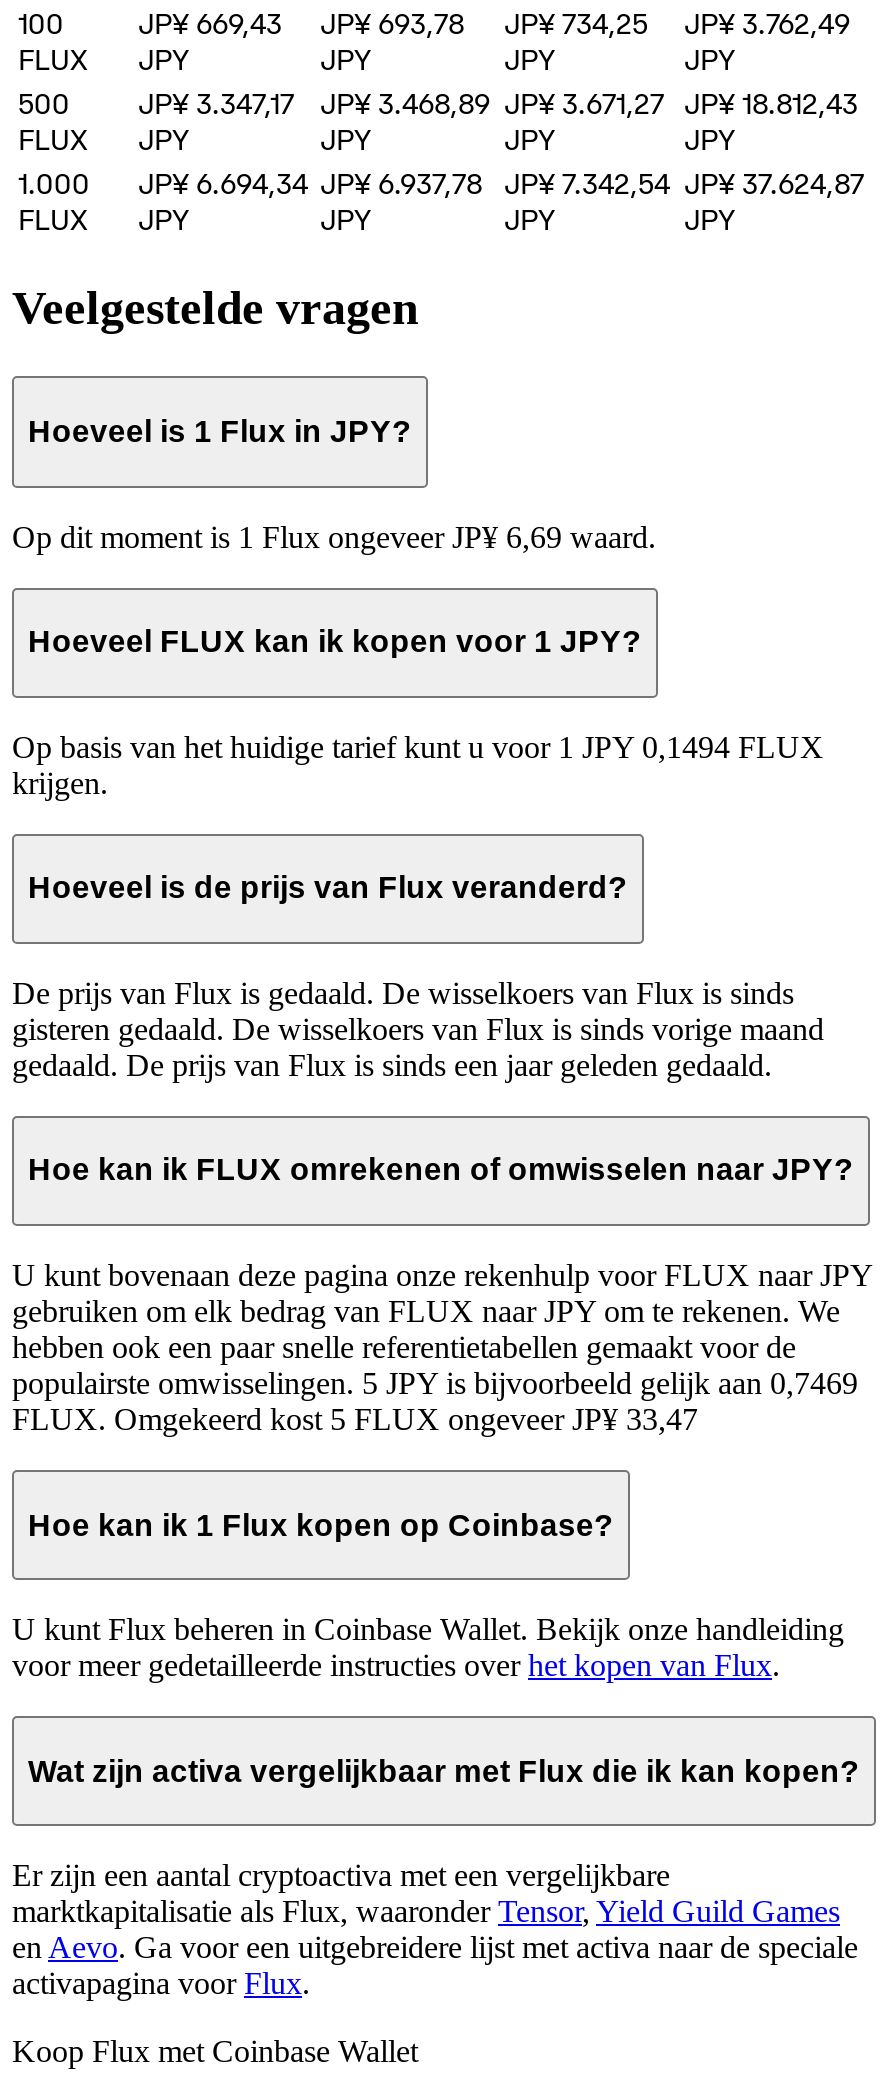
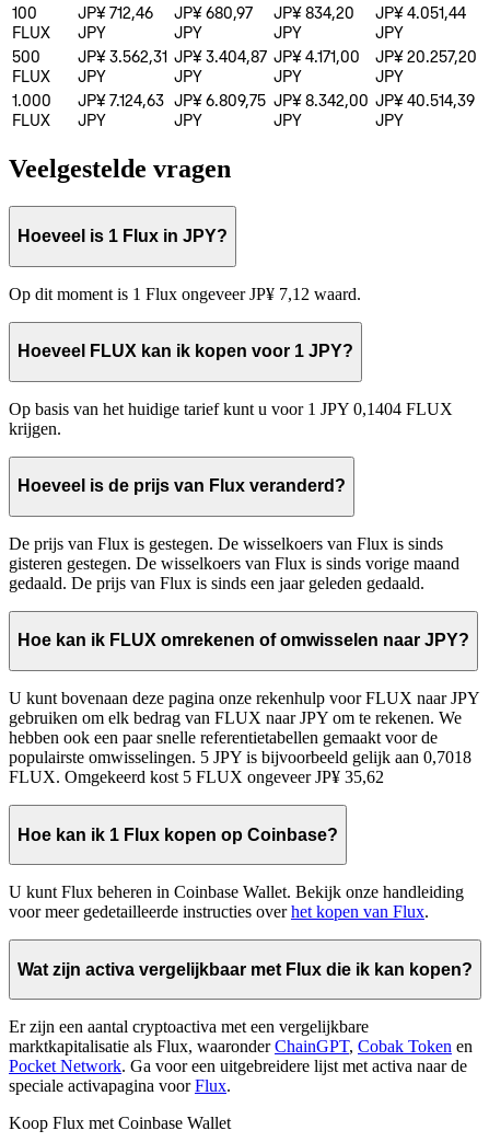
[138,5,282,41] JP¥ 669,43 -> [78,3,153,22] JP¥ 712,46
[320,5,464,41] JP¥ 693,78 -> [174,3,253,22] JP¥ 680,97
[504,5,648,41] JP¥ 734,25 -> [273,3,354,22] JP¥ 834,20
[684,5,850,41] JP¥ 3.762,49 -> [375,3,466,22] JP¥ 4.051,44
[138,85,294,121] JP¥ 3.347,17 -> [78,47,167,66] JP¥ 3.562,31
[320,85,490,121] JP¥ 3.468,89 -> [174,47,267,66] JP¥ 3.404,87
[504,85,664,121] JP¥ 3.671,27 -> [273,47,360,66] JP¥ 4.171,00
[684,85,858,121] JP¥ 18.812,43 -> [375,47,477,66] JP¥ 20.257,20
[138,165,308,201] JP¥ 6.694,34 -> [78,90,164,110] JP¥ 7.124,63
[320,165,482,201] JP¥ 6.937,78 -> [174,90,266,110] JP¥ 6.809,75
[504,165,670,201] JP¥ 7.342,54 -> [273,90,369,110] JP¥ 8.342,00
[684,165,864,201] JP¥ 37.624,87 -> [375,90,475,110] JP¥ 40.514,39
[12,519,656,553] Op dit moment is 1 Flux ongeveer JP¥ 6,69 waard. -> [9,284,361,303] Op dit moment is 1 Flux ongeveer JP¥ 7,12 waard.
[12,729,824,763] Op basis van het huidige tarief kunt u voor 1 JPY 0,1494 FLUX -> [9,399,453,418] Op basis van het huidige tarief kunt u voor 1 JPY 0,1404 FLUX
[12,976,794,1010] De prijs van Flux is gedaald. De wisselkoers van Flux is sinds -> [9,534,443,553] De prijs van Flux is gestegen. De wisselkoers van Flux is sinds
[12,1012,824,1046] gisteren gedaald. De wisselkoers van Flux is sinds vorige maand -> [9,554,459,573] gisteren gestegen. De wisselkoers van Flux is sinds vorige maand
[12,1366,858,1400] populairste omwisselingen. 5 JPY is bijvoorbeeld gelijk aan 0,7469 -> [9,748,471,767] populairste omwisselingen. 5 JPY is bijvoorbeeld gelijk aan 0,7018
[12,1402,698,1436] FLUX. Omgekeerd kost 5 FLUX ongeveer JP¥ 33,47 -> [9,768,384,786] FLUX. Omgekeerd kost 5 FLUX ongeveer JP¥ 35,62
[12,1895,858,2001] marktkapitalisatie als Flux, waaronder Tensor,Yield Guild Games | en Aevo. Ga voor een uitgebreidere lijst met activa naar de speciale | activapagina voor Flux. -> [9,1037,473,1095] marktkapitalisatie als Flux, waaronder ChainGPT, Cobak Token en | Pocket Network. Ga voor een uitgebreidere lijst met activa naar de | speciale activapagina voor Flux.

